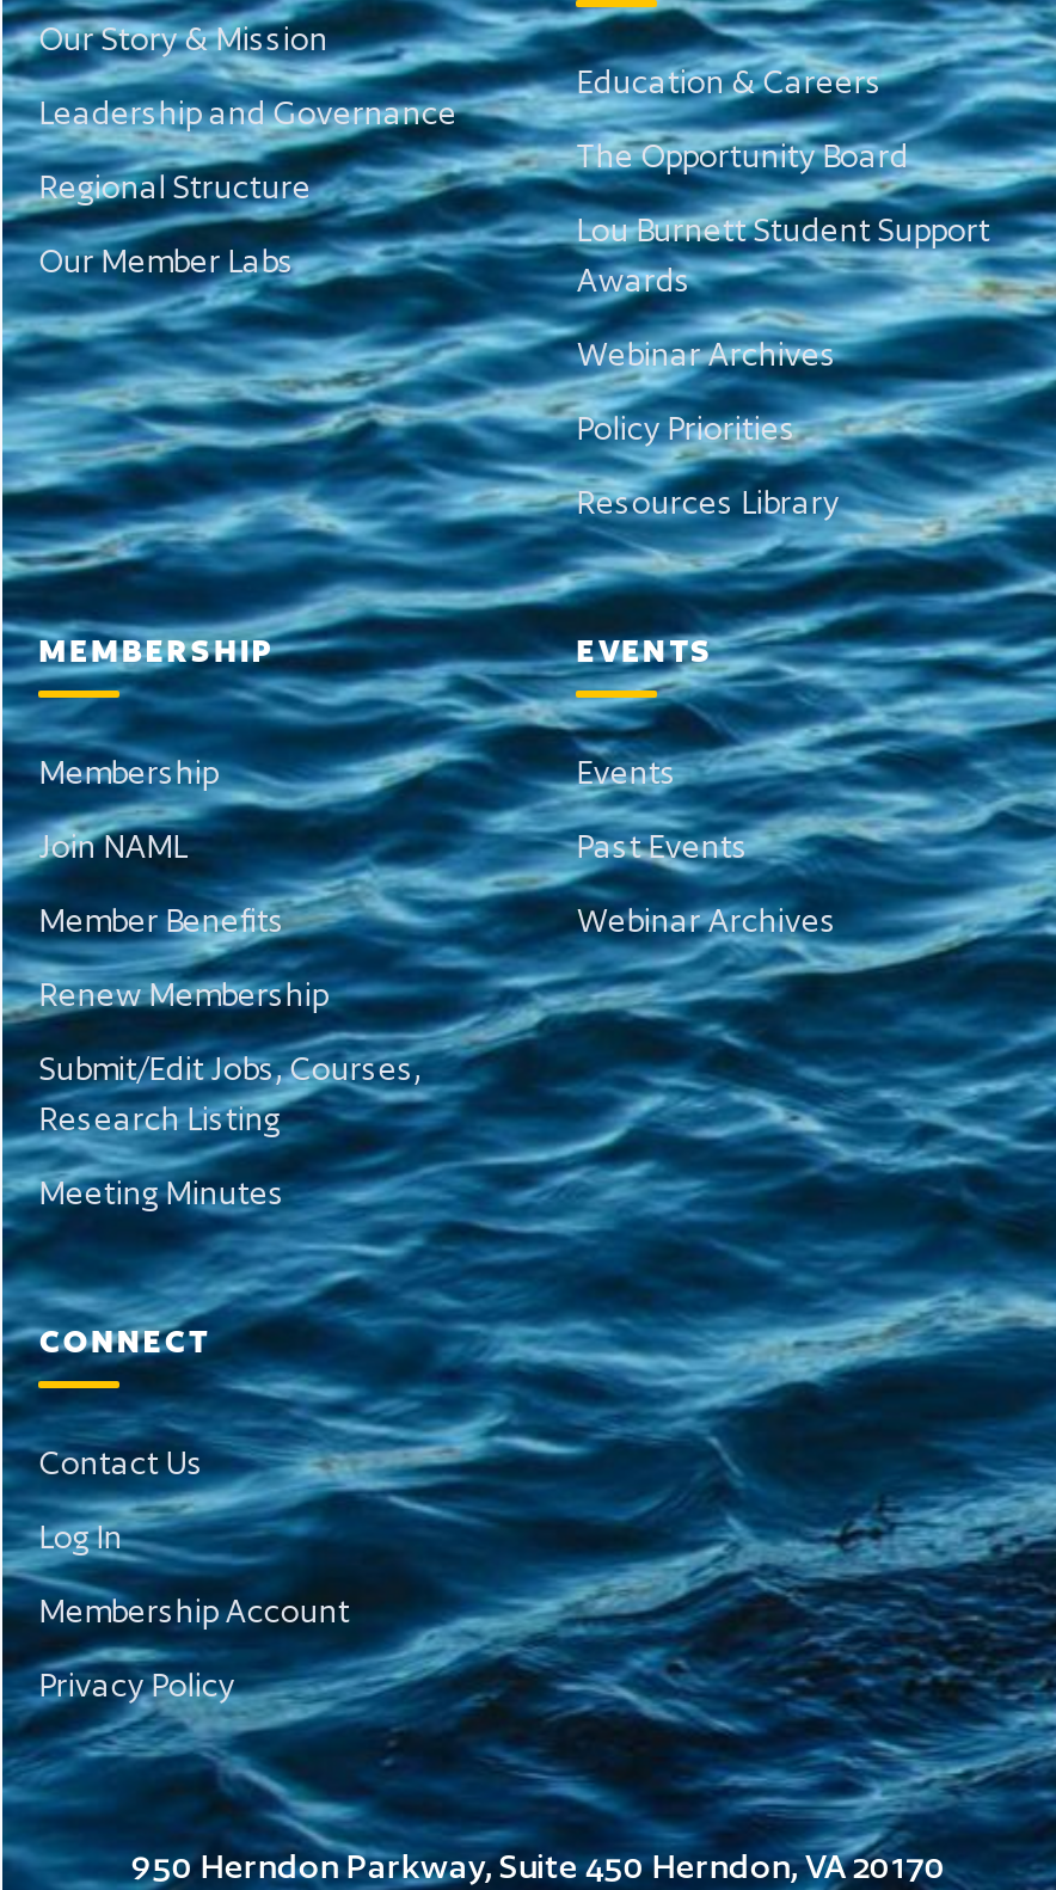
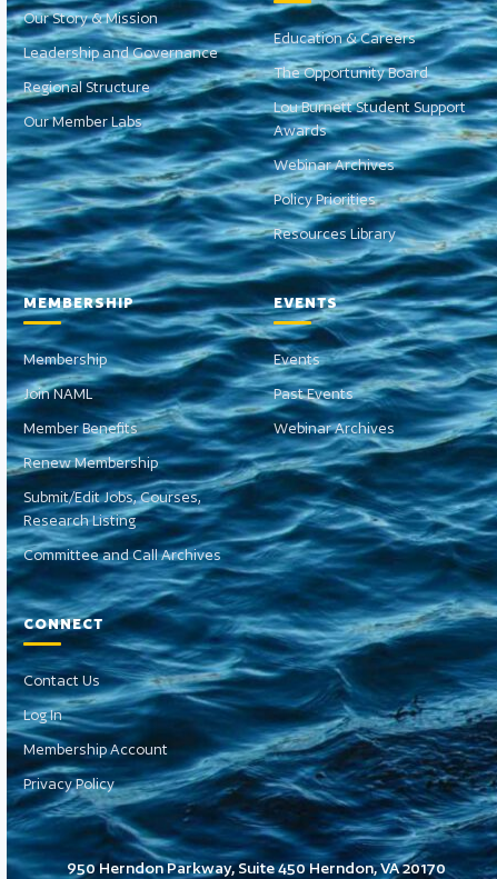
[39,1176,285,1212] Meeting Minutes -> [24,547,222,564] Committee and Call Archives

